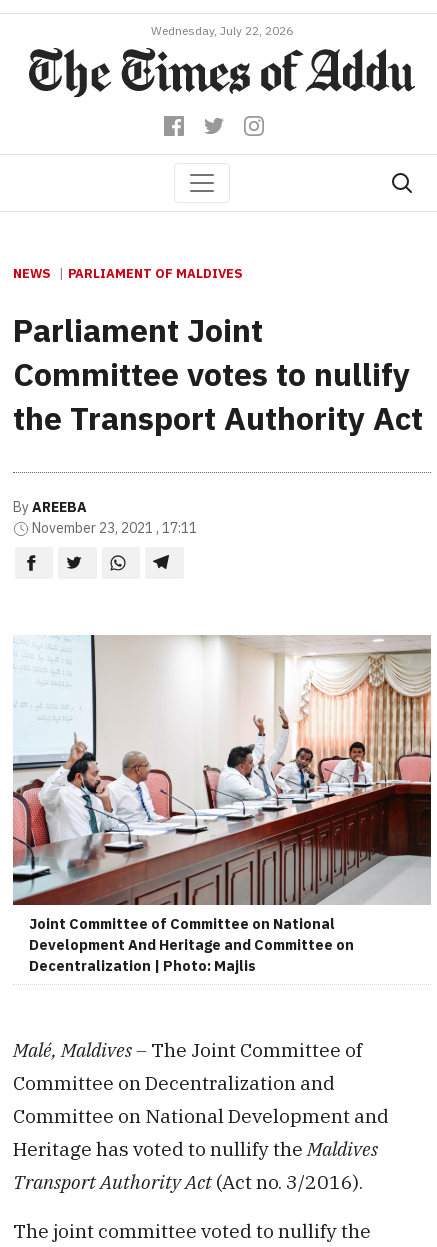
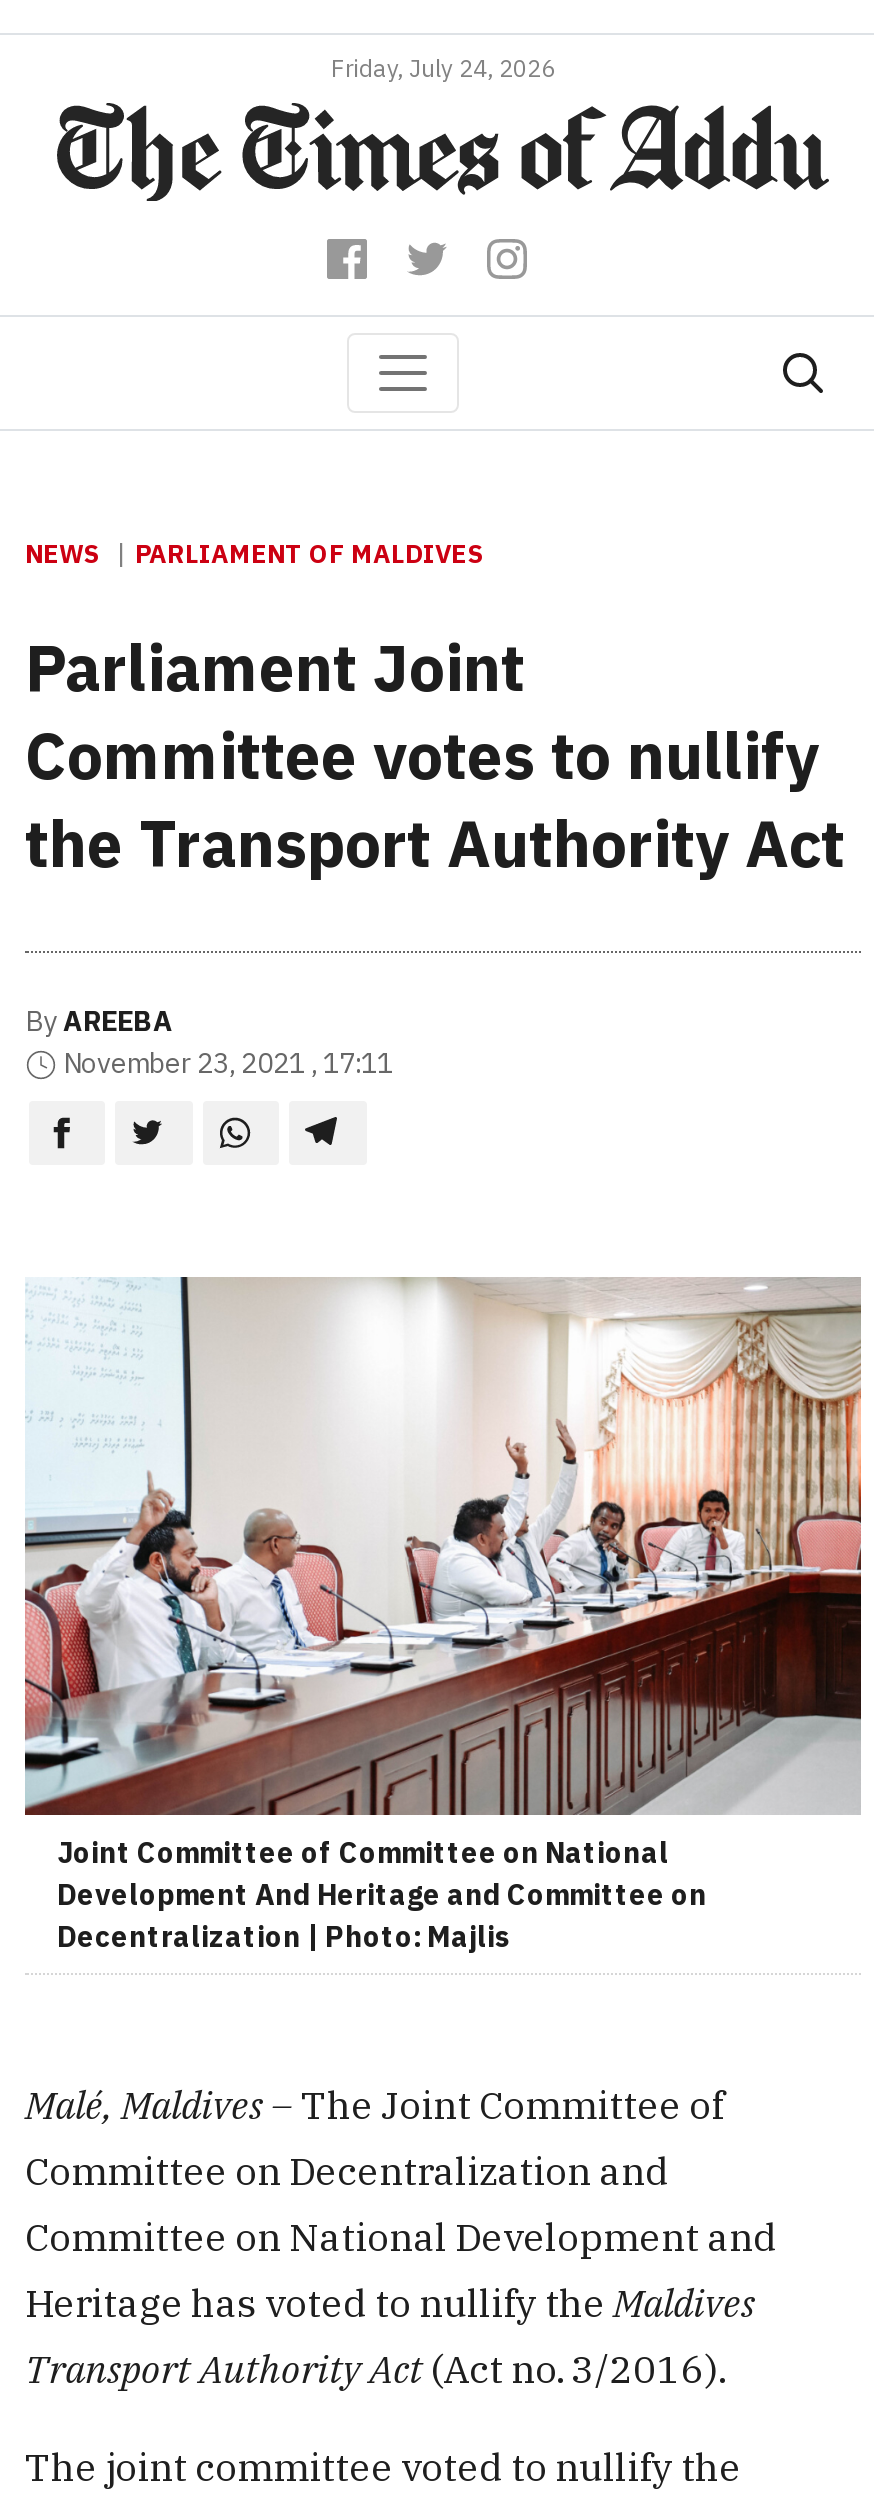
[151,23,293,38] Wednesday, July 22, 2026 -> [331,53,555,83] Friday, July 24, 2026

